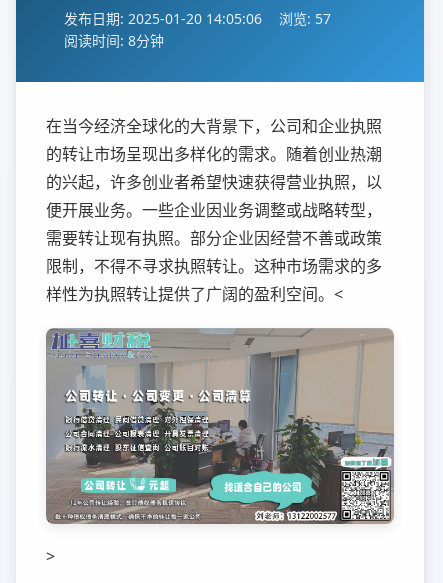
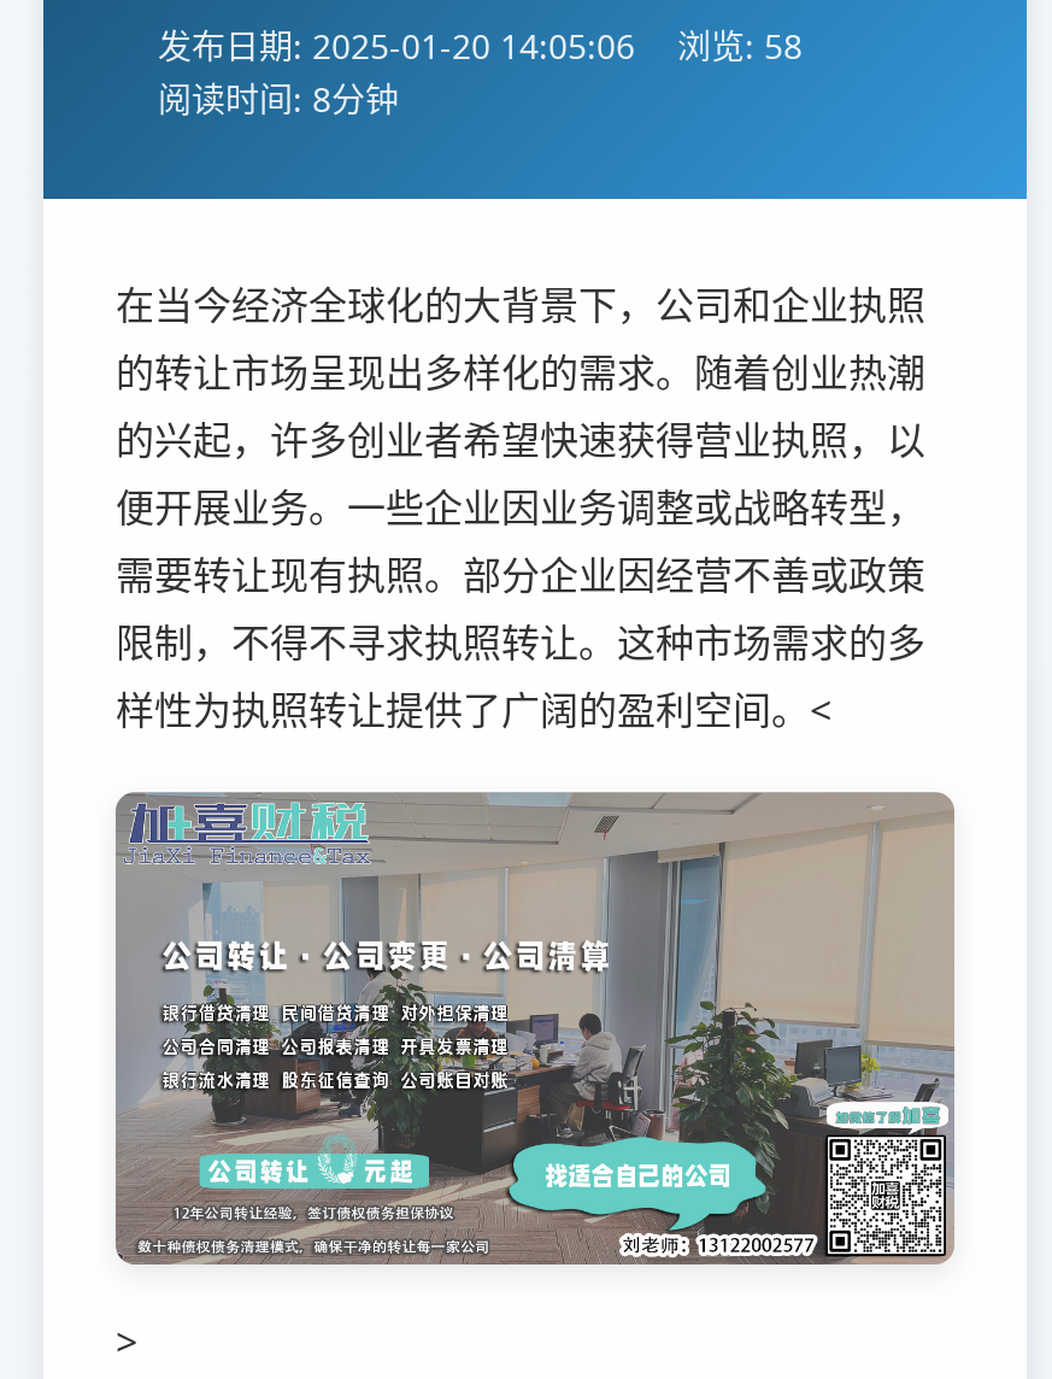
[63,9,331,28] 发布日期: 2025-01-20 14:05:06 浏览: 57 -> [158,23,803,69] 发布日期: 2025-01-20 14:05:06 浏览: 58

